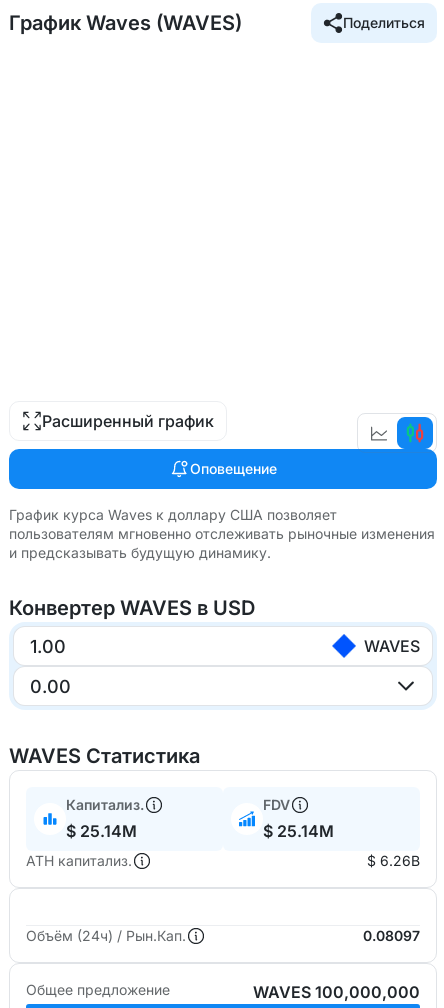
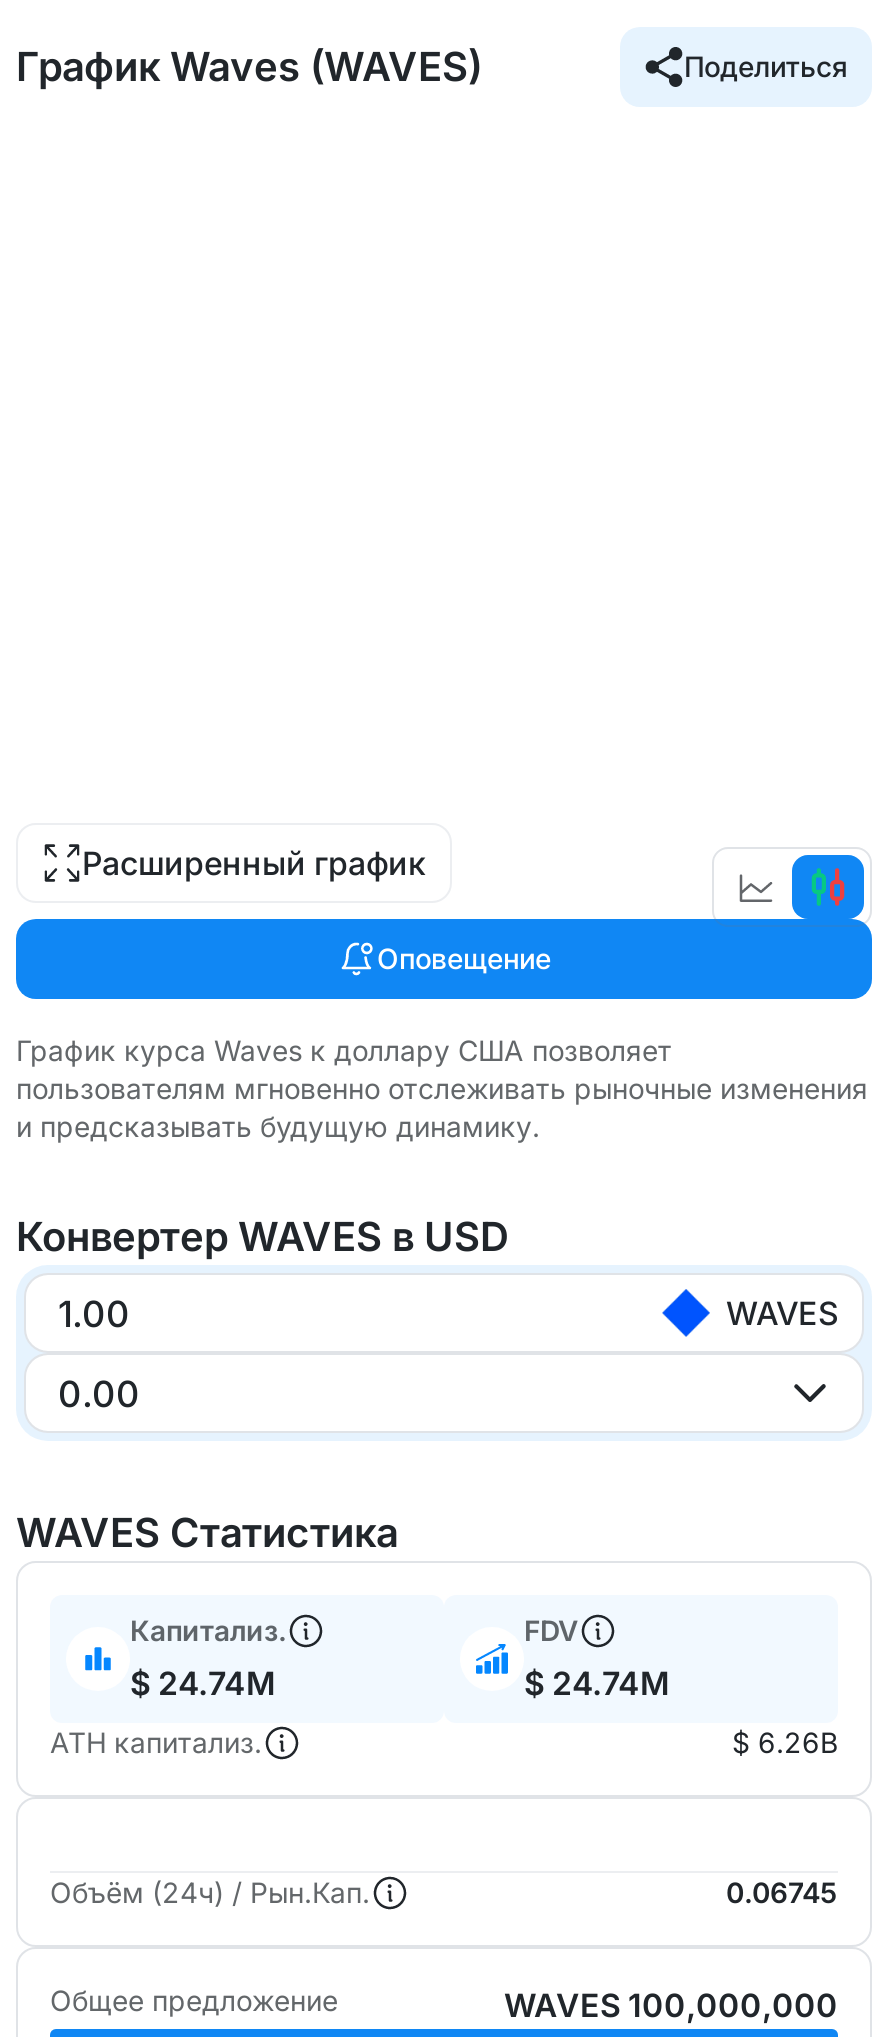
[66,821,137,841] $ 25.14M -> [130,1663,276,1703] $ 24.74M
[263,821,334,841] $ 25.14M -> [524,1663,670,1703] $ 24.74M
[363,927,420,944] 0.08097 -> [726,1875,838,1909] 0.06745

